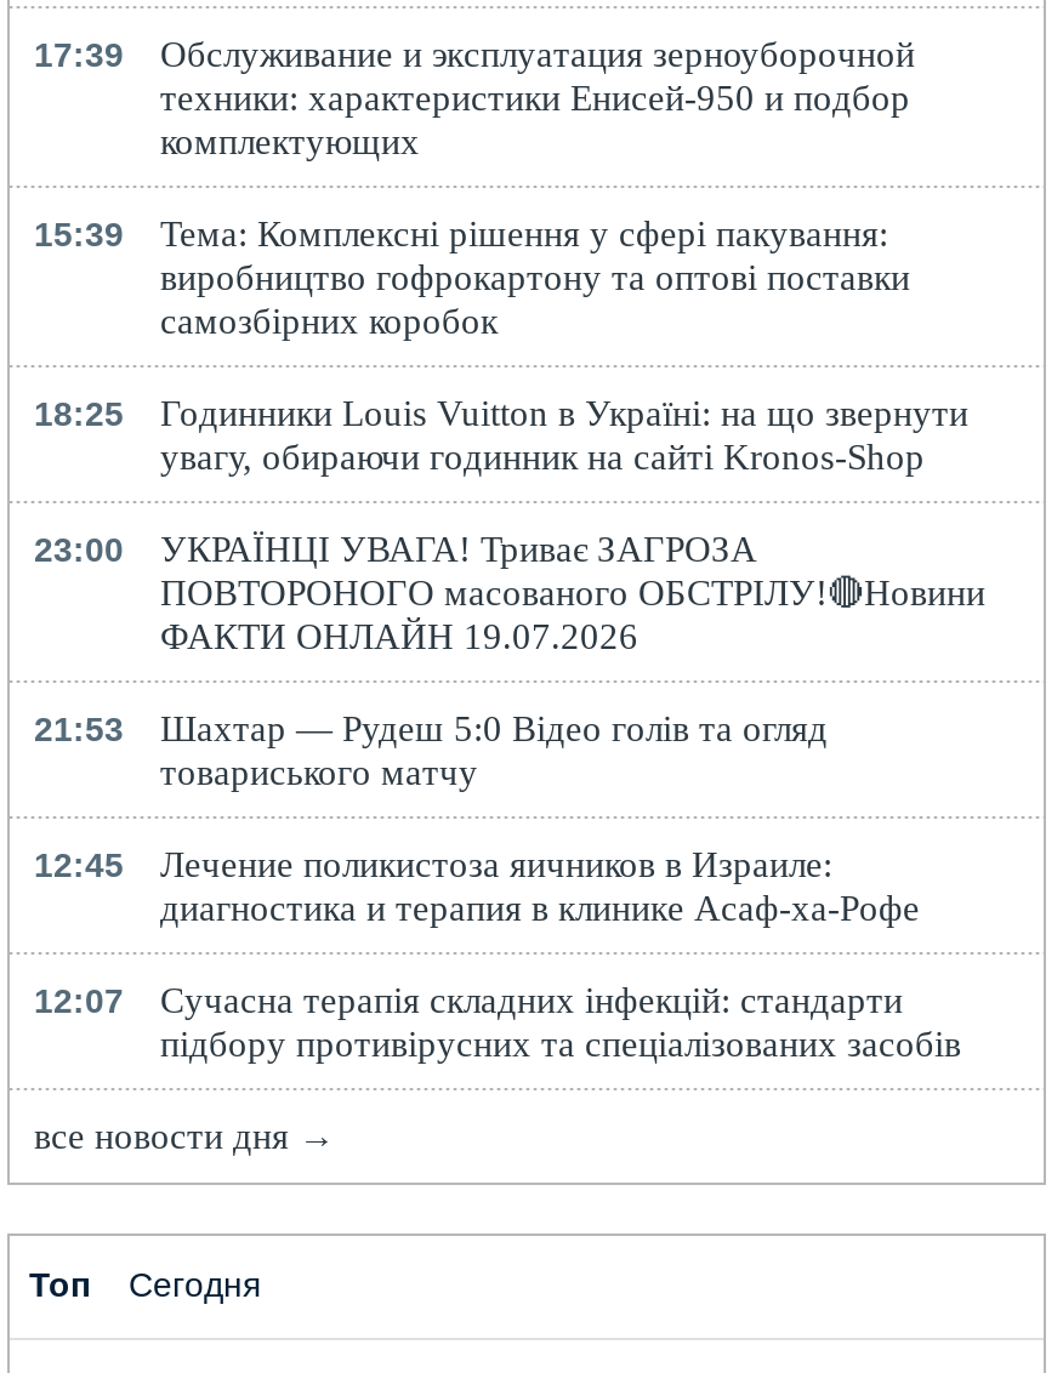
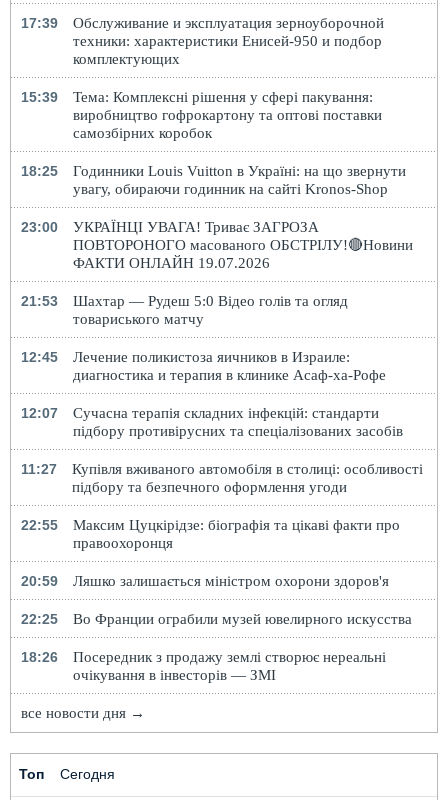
none -> [21,461,423,683] 11:27 | Купівля вживаного автомобіля в столиці: особливості | підбору та безпечного оформлення угоди | 22:55 | Максим Цуцкірідзе: біографія та цікаві факти про | правоохоронця | 20:59 | Ляшко залишається міністром охорони здоров'я | 22:25 | Во Франции ограбили музей ювелирного искусства | 18:26 | Посередник з продажу землі створює нереальні | очікування в інвесторів — ЗМІ

